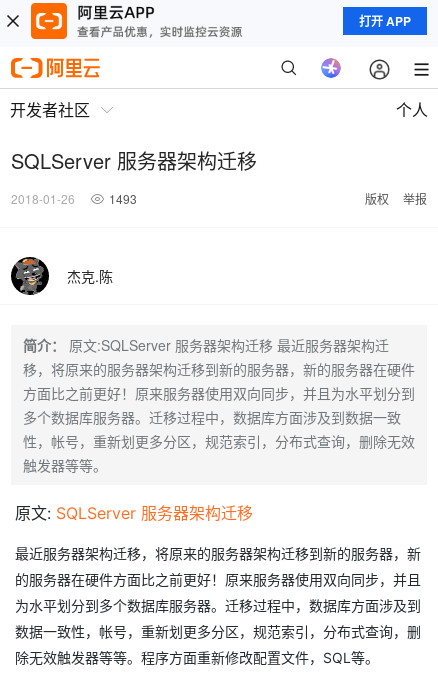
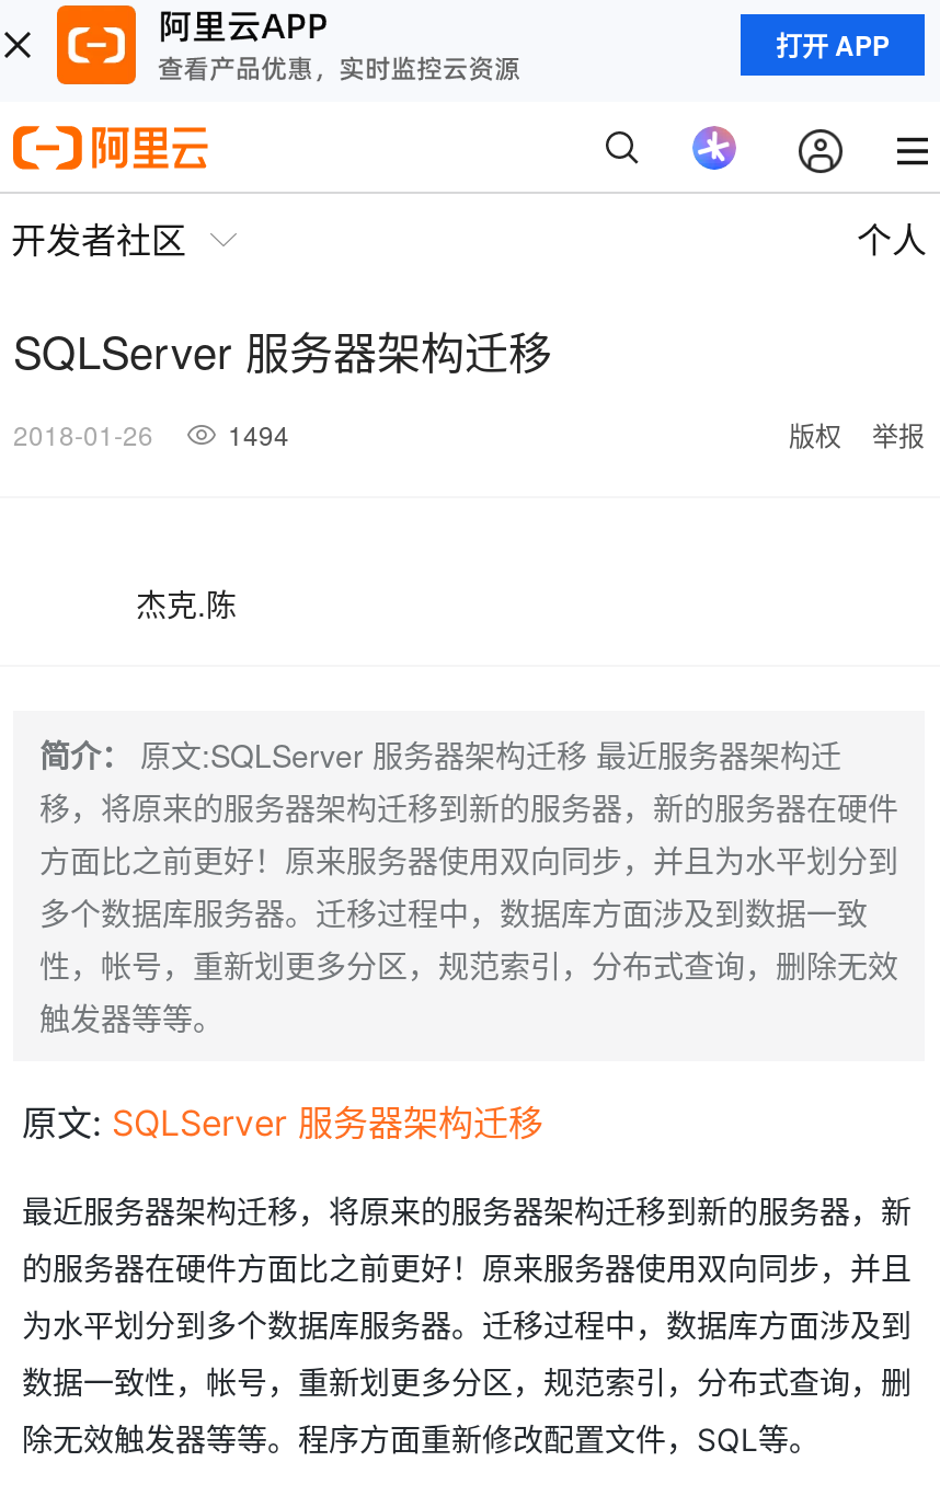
[11,190,137,207] 2018-01-26 1493 -> [13,415,289,452] 2018-01-26 1494
[10,256,50,296] [image] -> none

